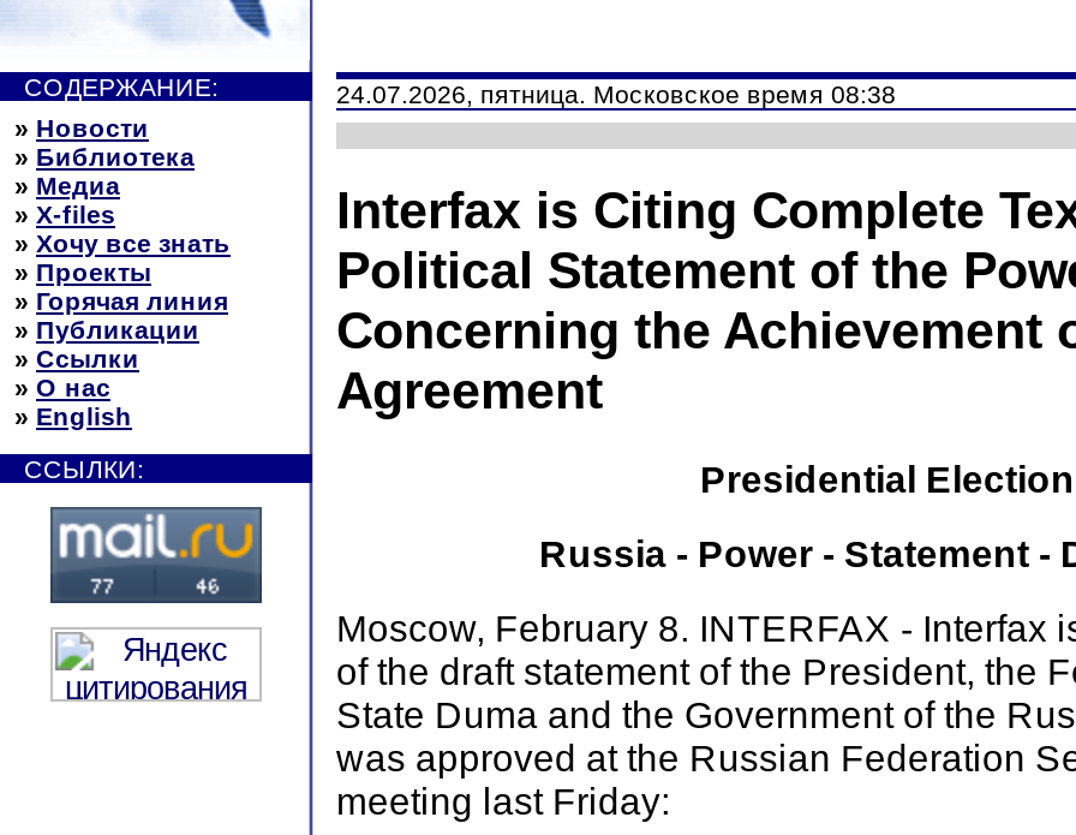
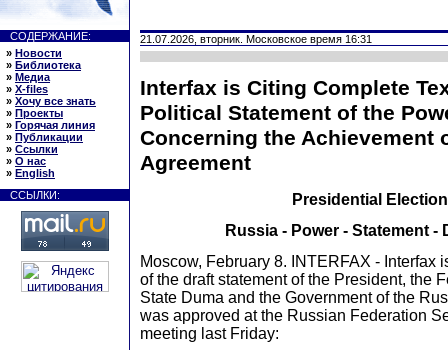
[336,79,896,108] 24.07.2026, пятница. Московское время 08:38 -> [140,33,372,45] 21.07.2026, вторник. Московское время 16:31

